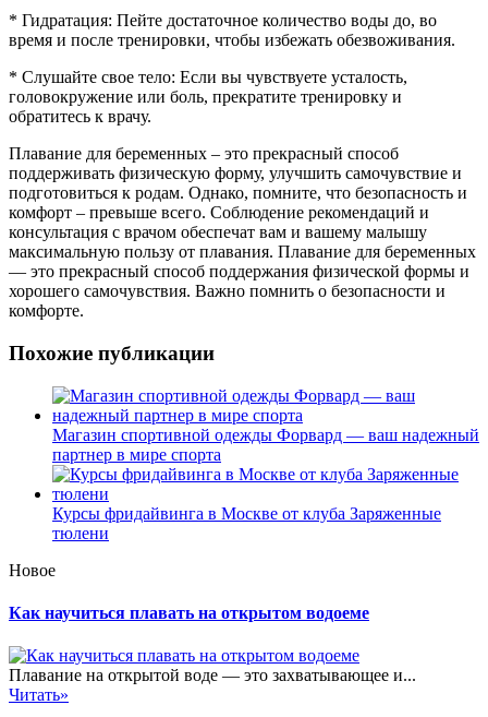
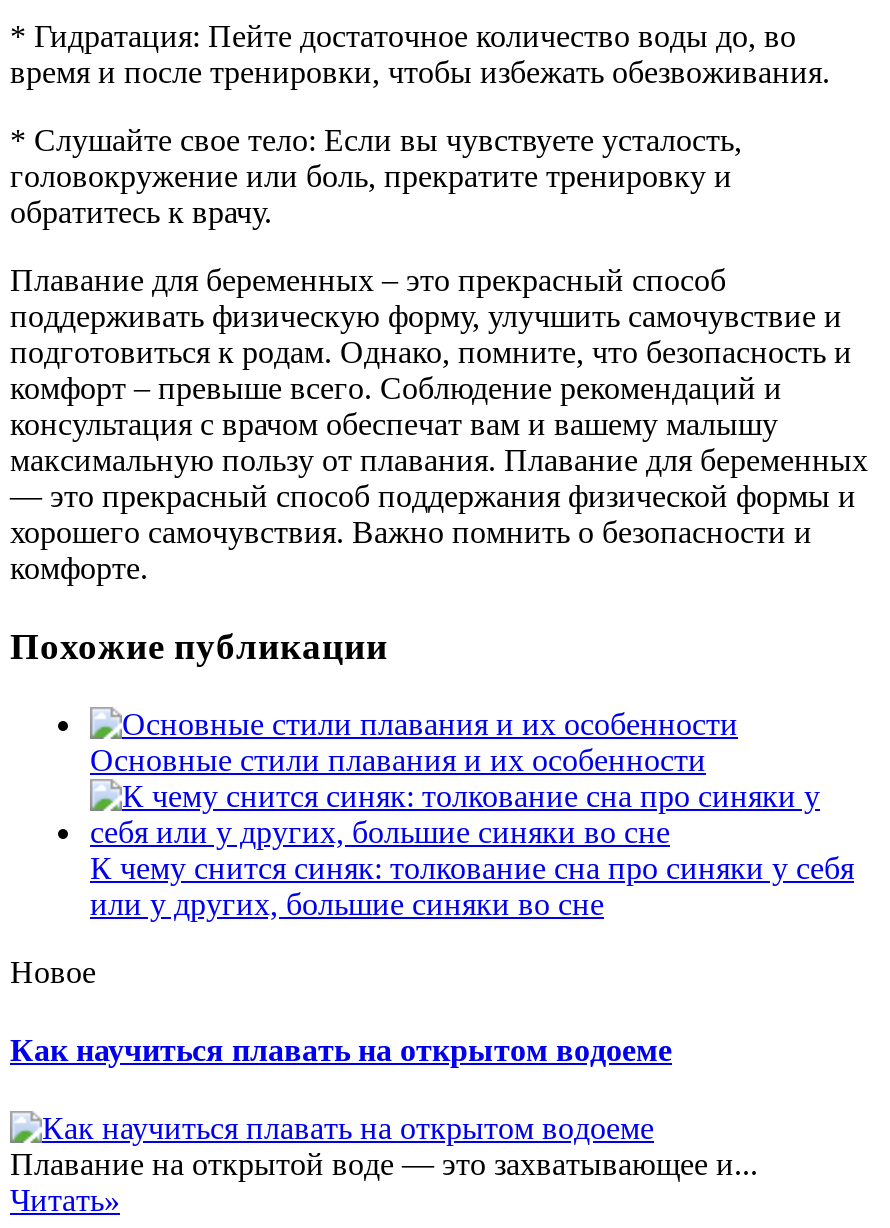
[52,426,479,464] Магазин спортивной одежды Форвард — ваш надежный | партнер в мире спорта -> [90,743,706,777] Основные стили плавания и их особенности
[52,504,441,542] Курсы фридайвинга в Москве от клуба Заряженные | тюлени -> [90,851,854,921] К чему снится синяк: толкование сна про синяки у себя | или у других, большие синяки во сне

